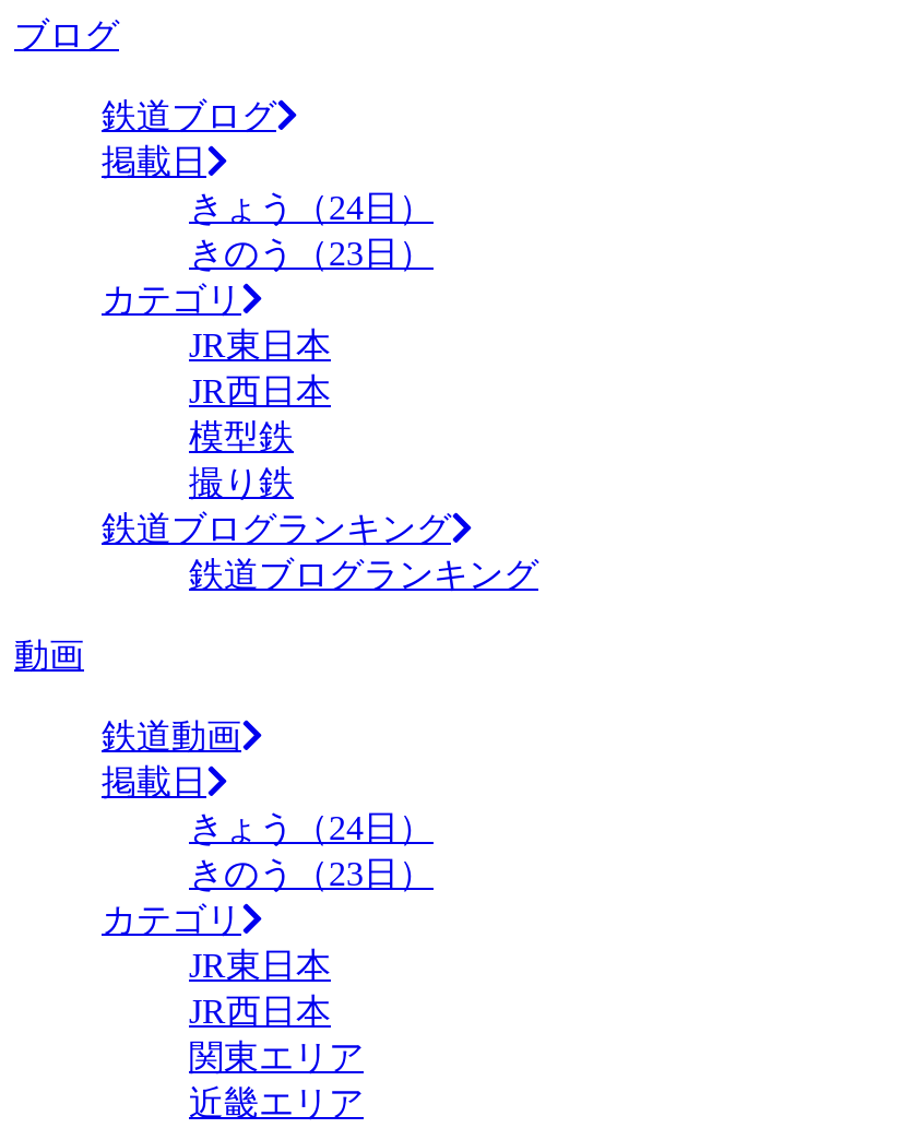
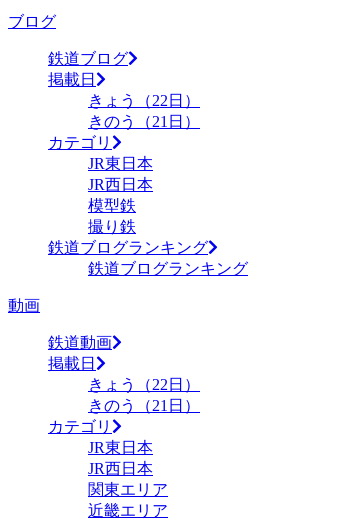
[189,189,434,226] きょう（24日） -> [88,92,200,109] きょう（22日）
[189,235,434,272] きのう（23日） -> [88,113,200,130] きのう（21日）
[189,809,434,846] きょう（24日） -> [88,376,200,393] きょう（22日）
[189,855,434,892] きのう（23日） -> [88,397,200,414] きのう（21日）

